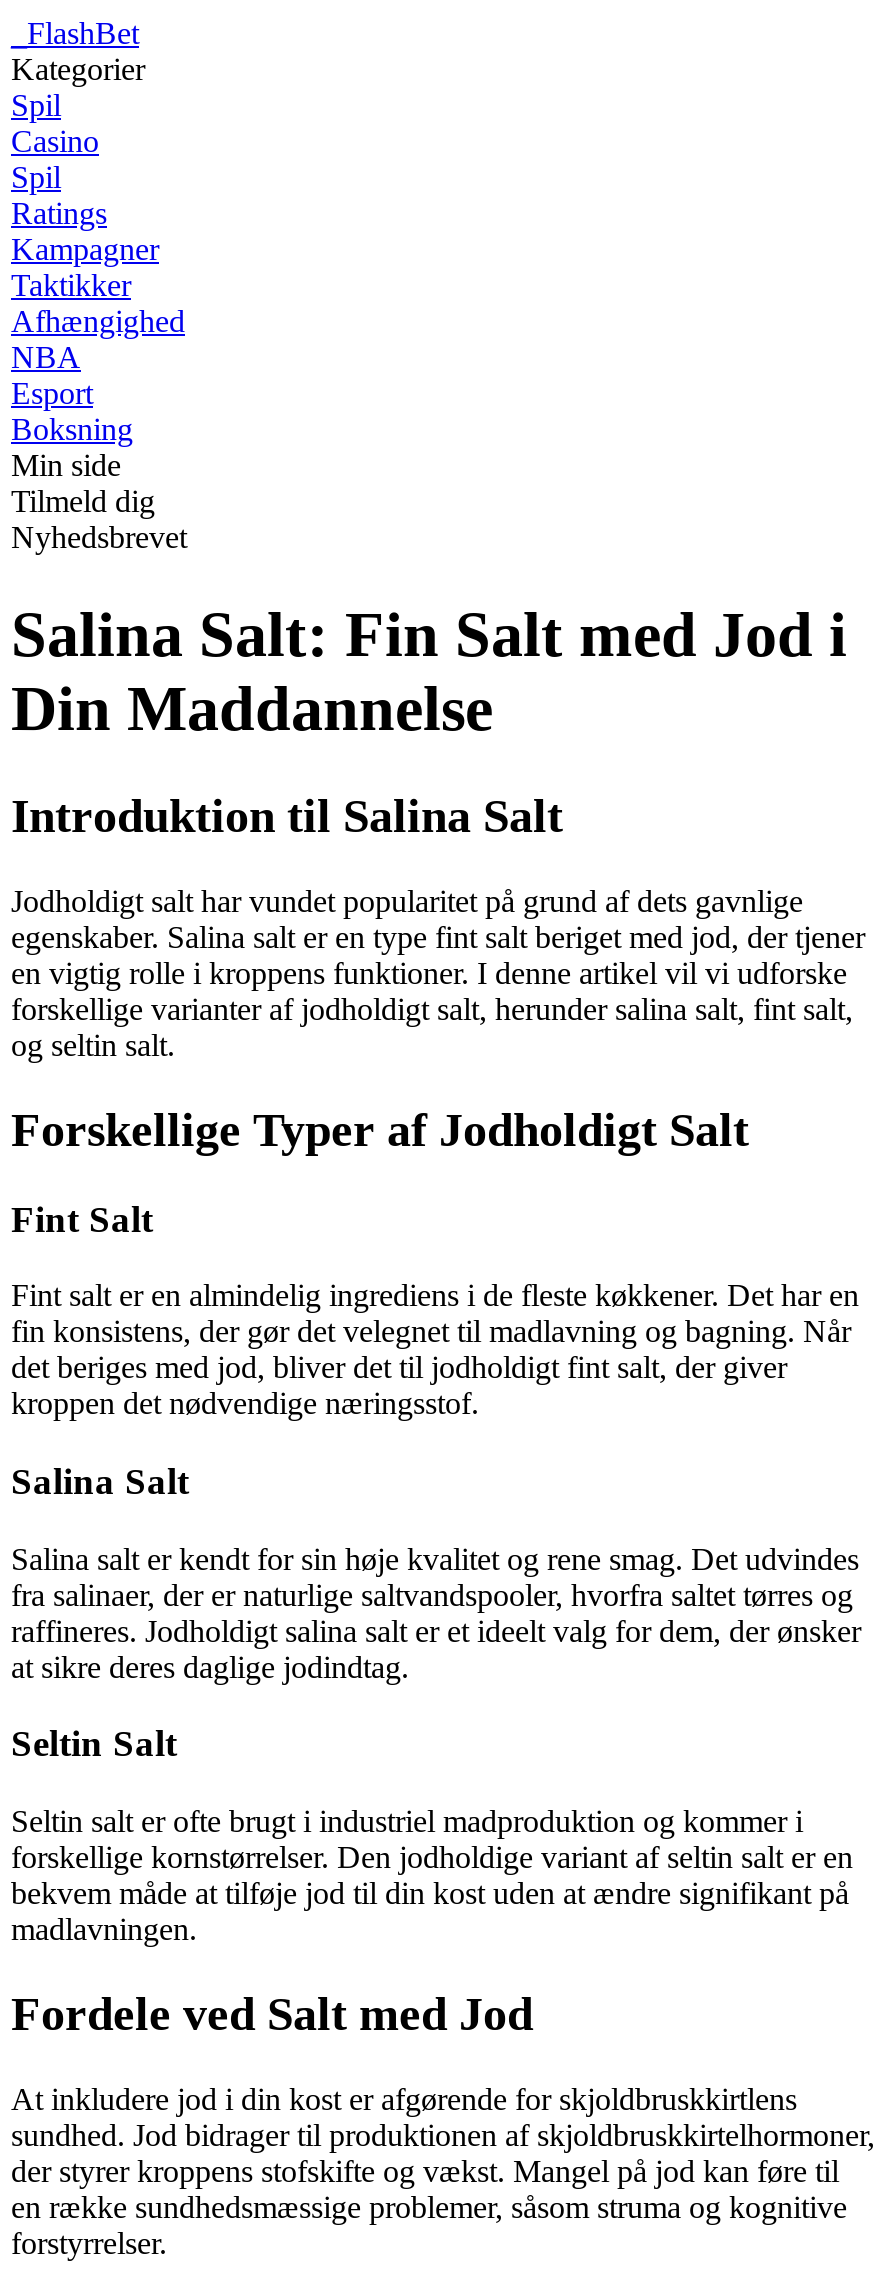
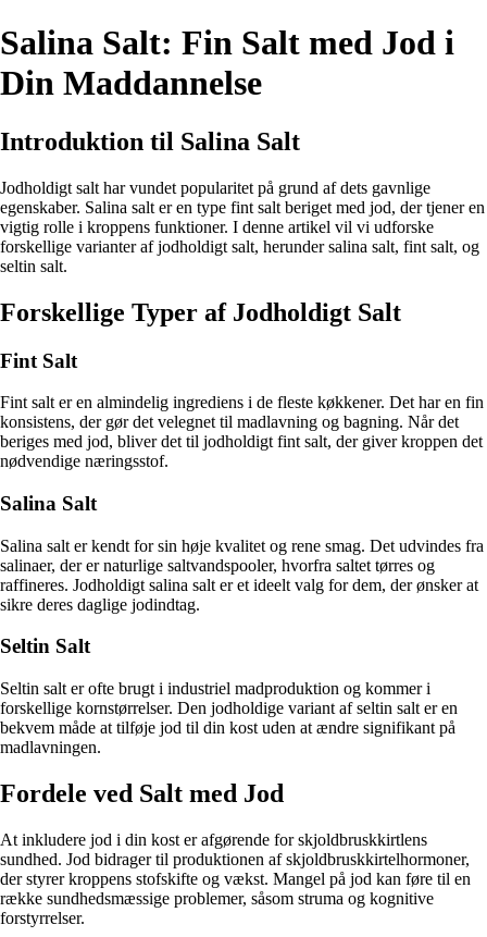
[11,16,187,554] _ FlashBet | Kategorier | Spil | Casino | Spil | Ratings | Kampagner | Taktikker | Afhængighed | NBA | Esport | Boksning | Min side | Tilmeld dig | Nyhedsbrevet -> none

